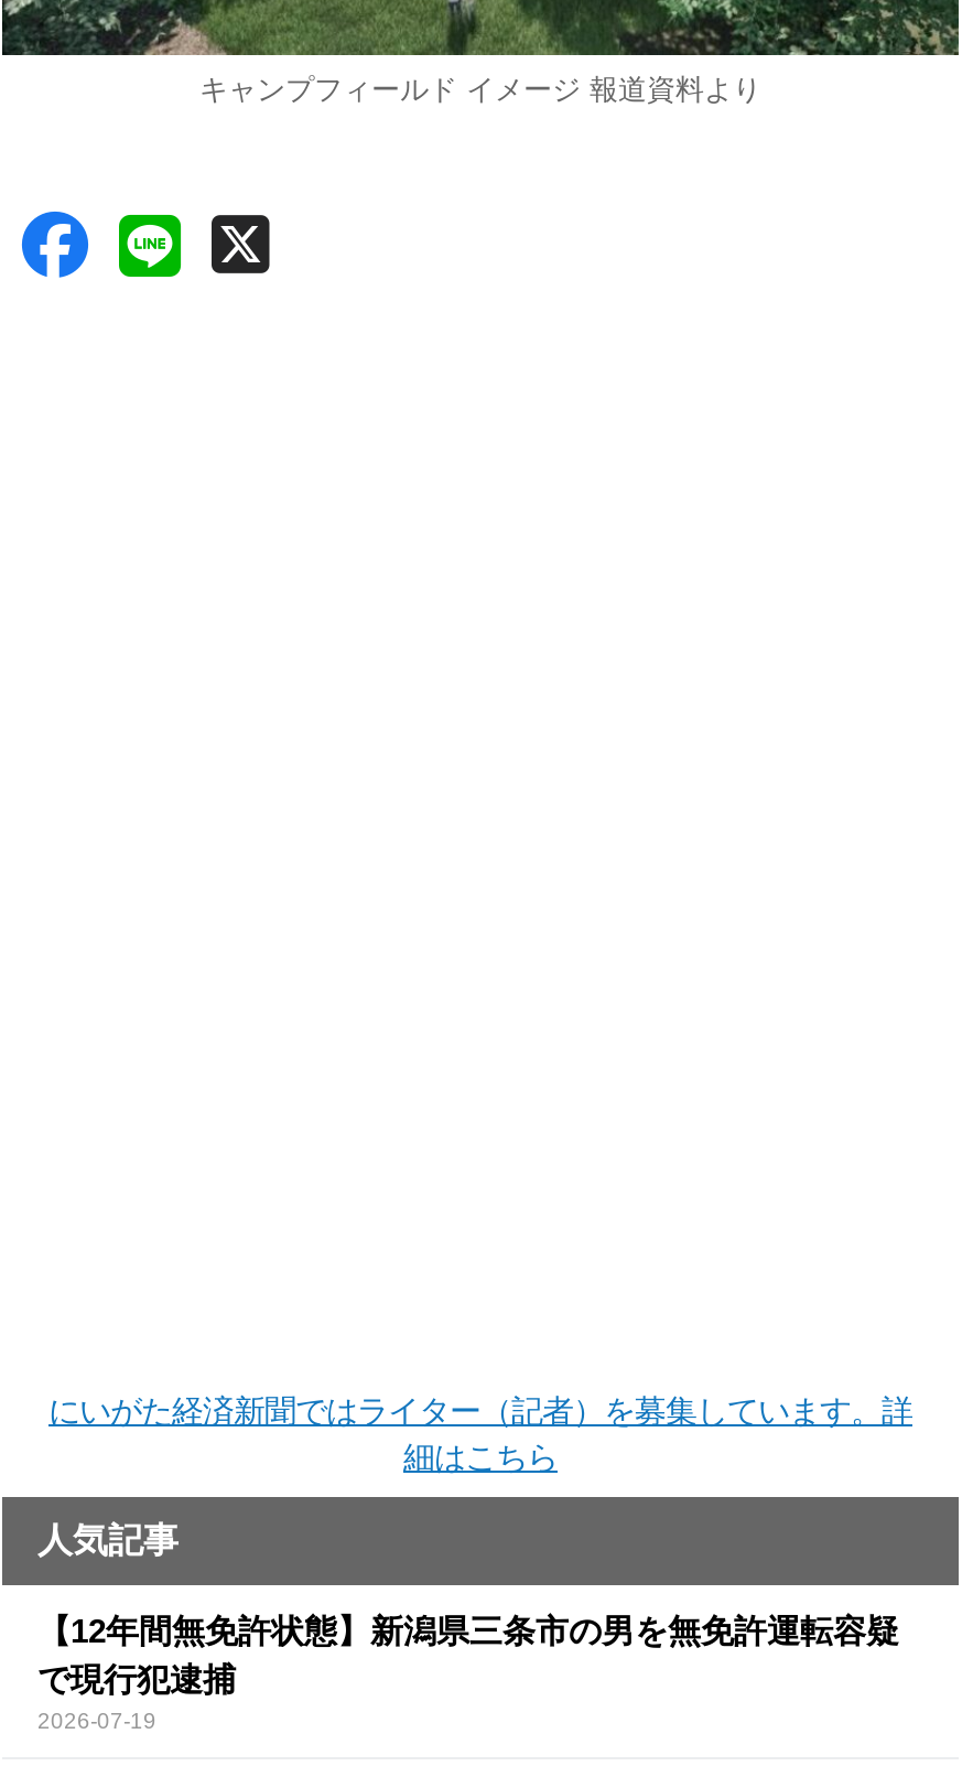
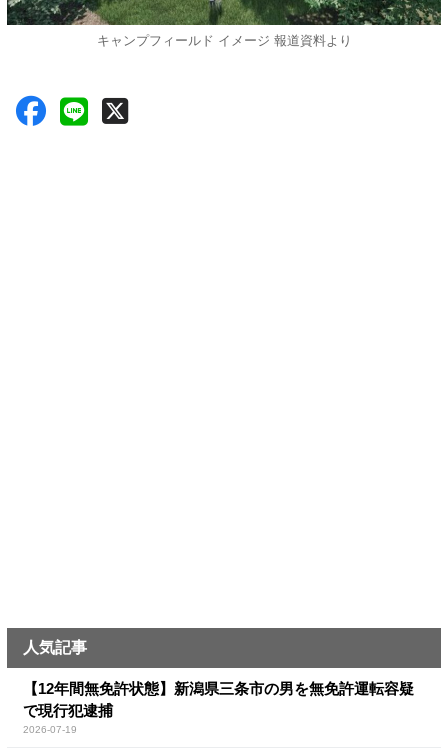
[48,1393,912,1475] にいがた経済新聞ではライター（記者）を募集しています。詳 | 細はこちら -> none

